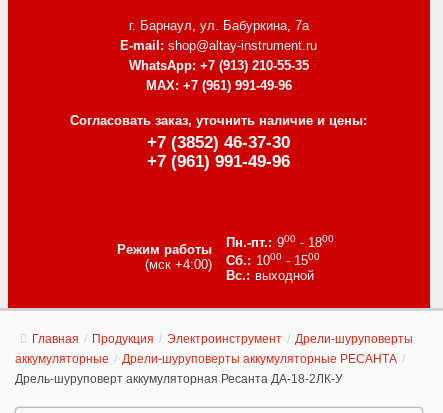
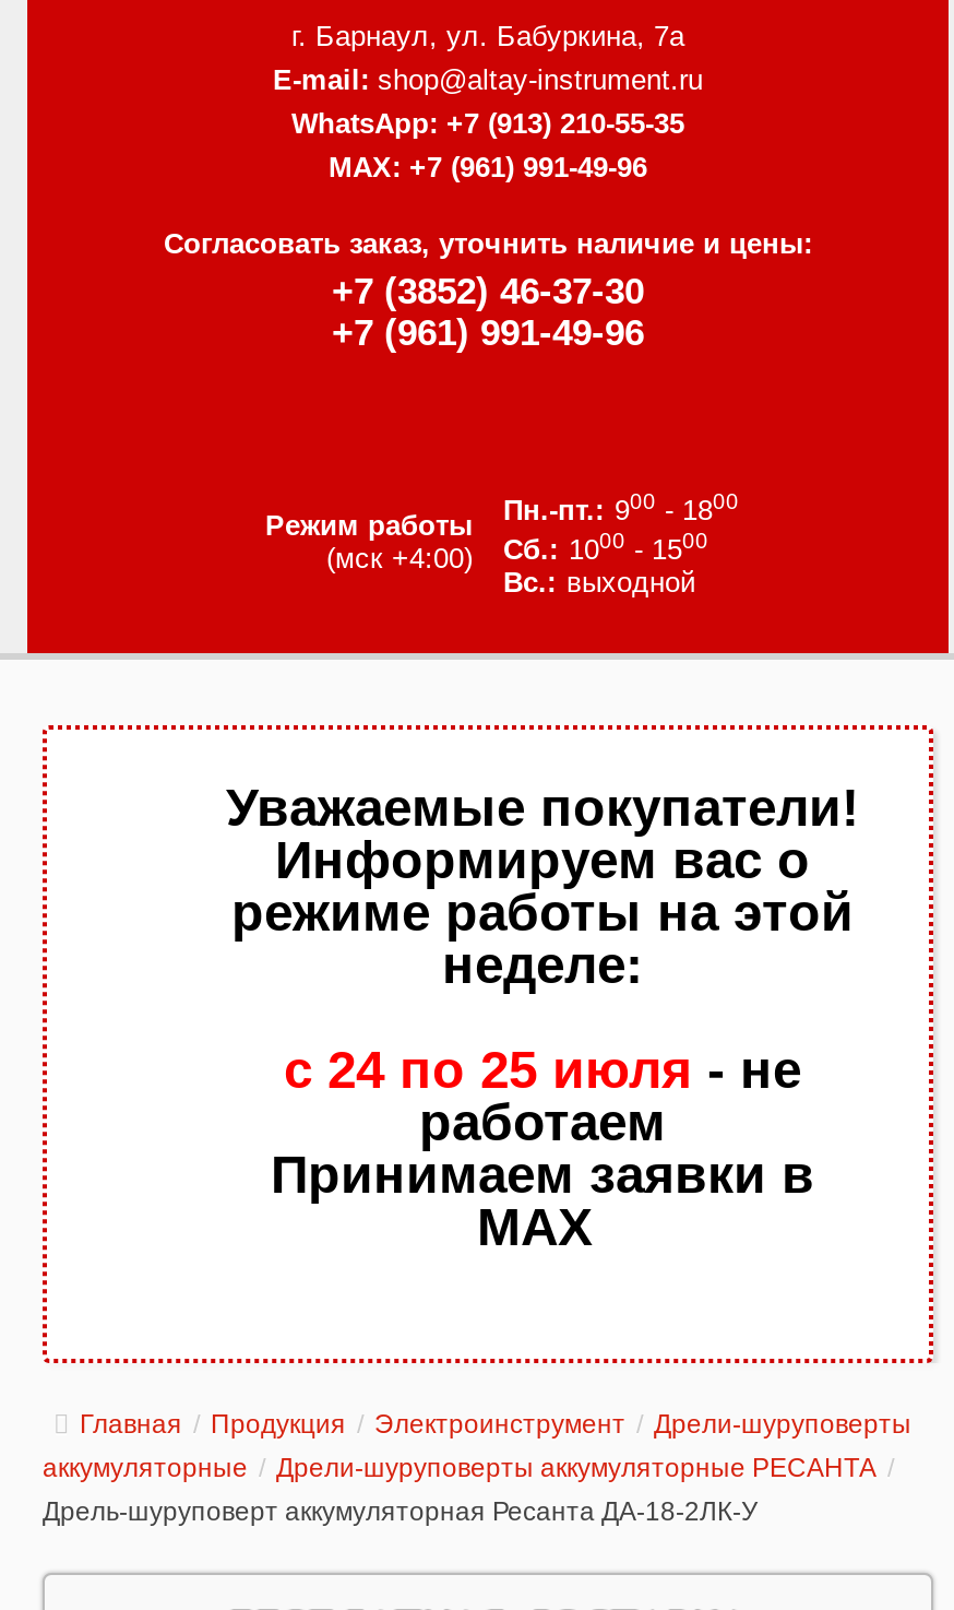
none -> [40,723,935,1363] [image] | Уважаемые покупатели! | Информируем вас о | режиме работы на этой | неделе: | с 24 по 25 июля - не | работаем | Принимаем заявки в | MAX

